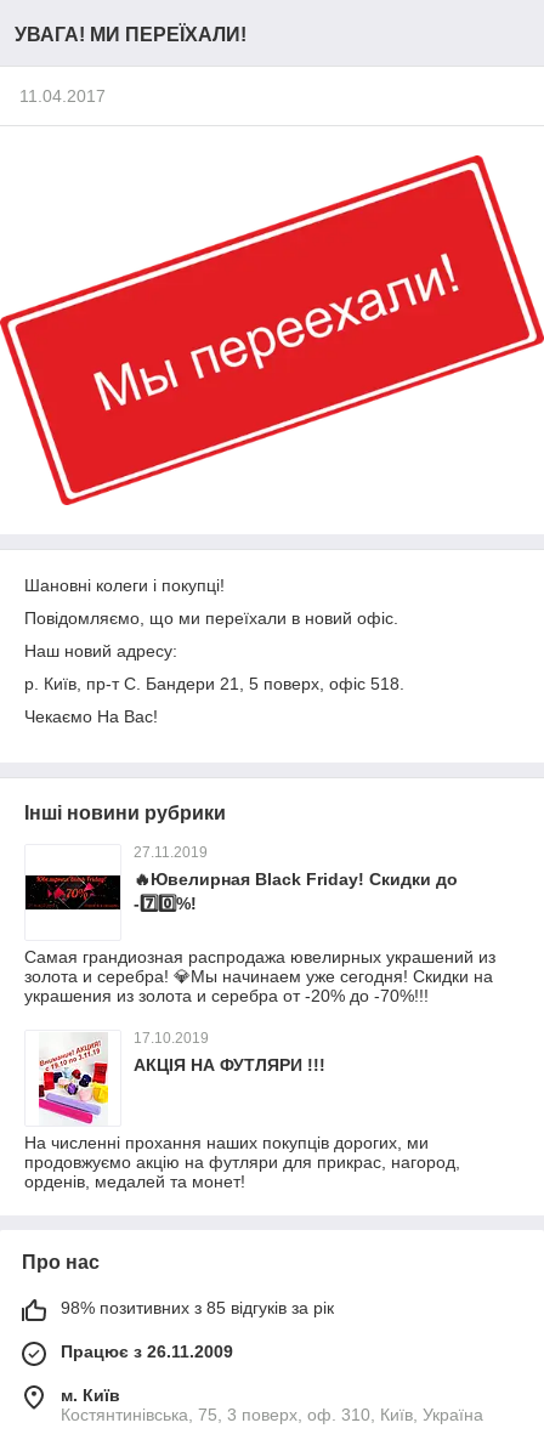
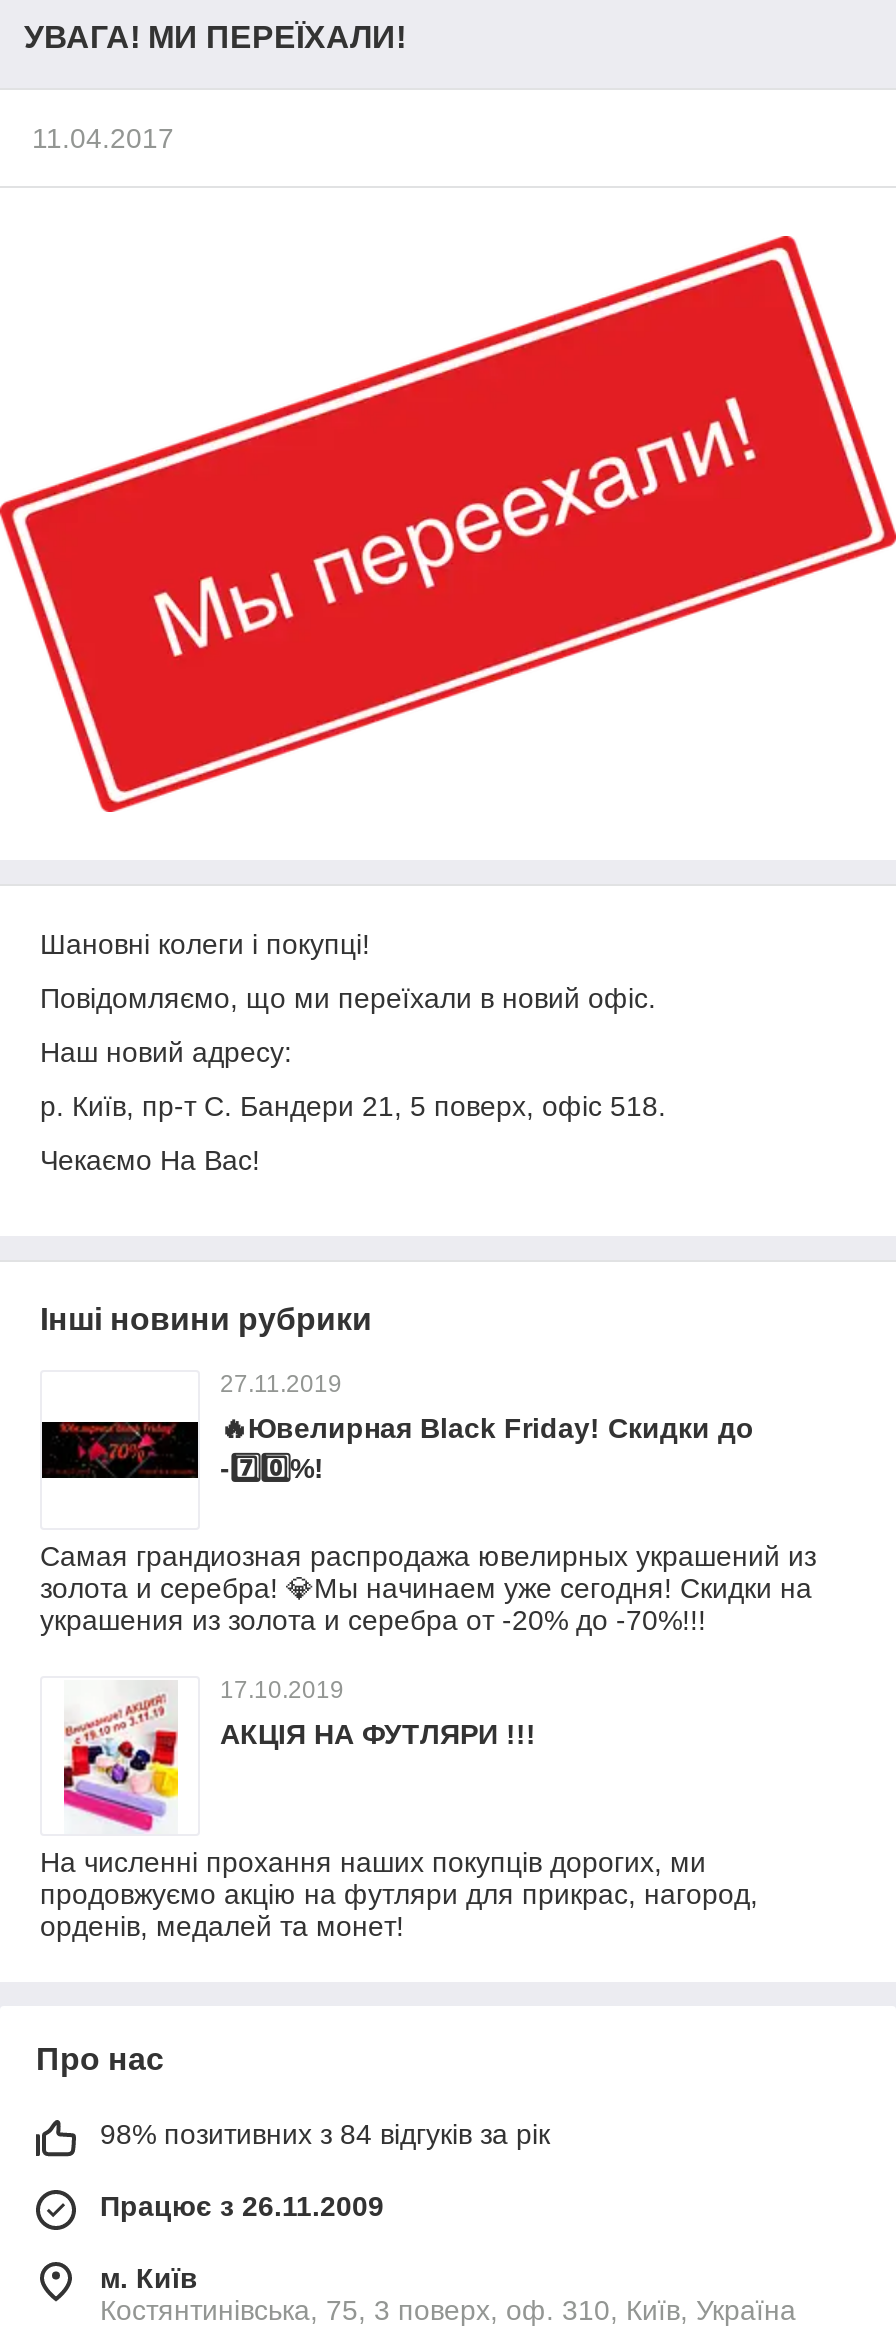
[61,1298,334,1317] 98% позитивних з 85 відгуків за рік -> [100,2118,550,2150] 98% позитивних з 84 відгуків за рік

